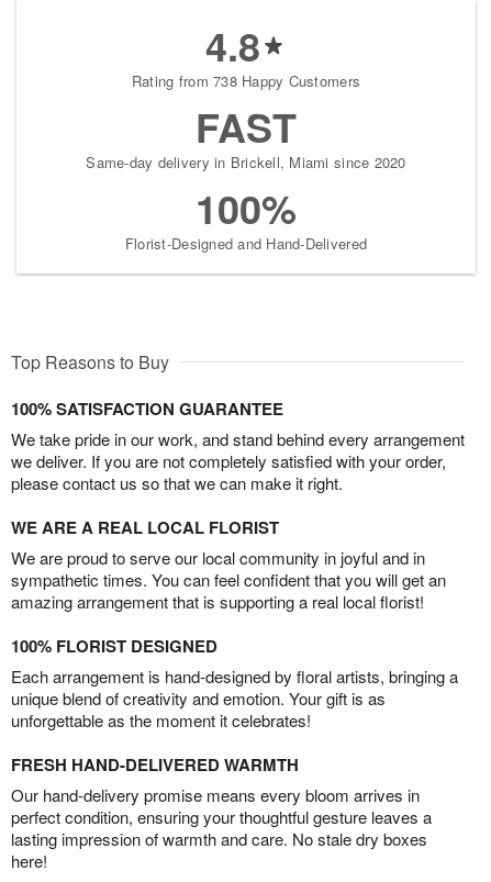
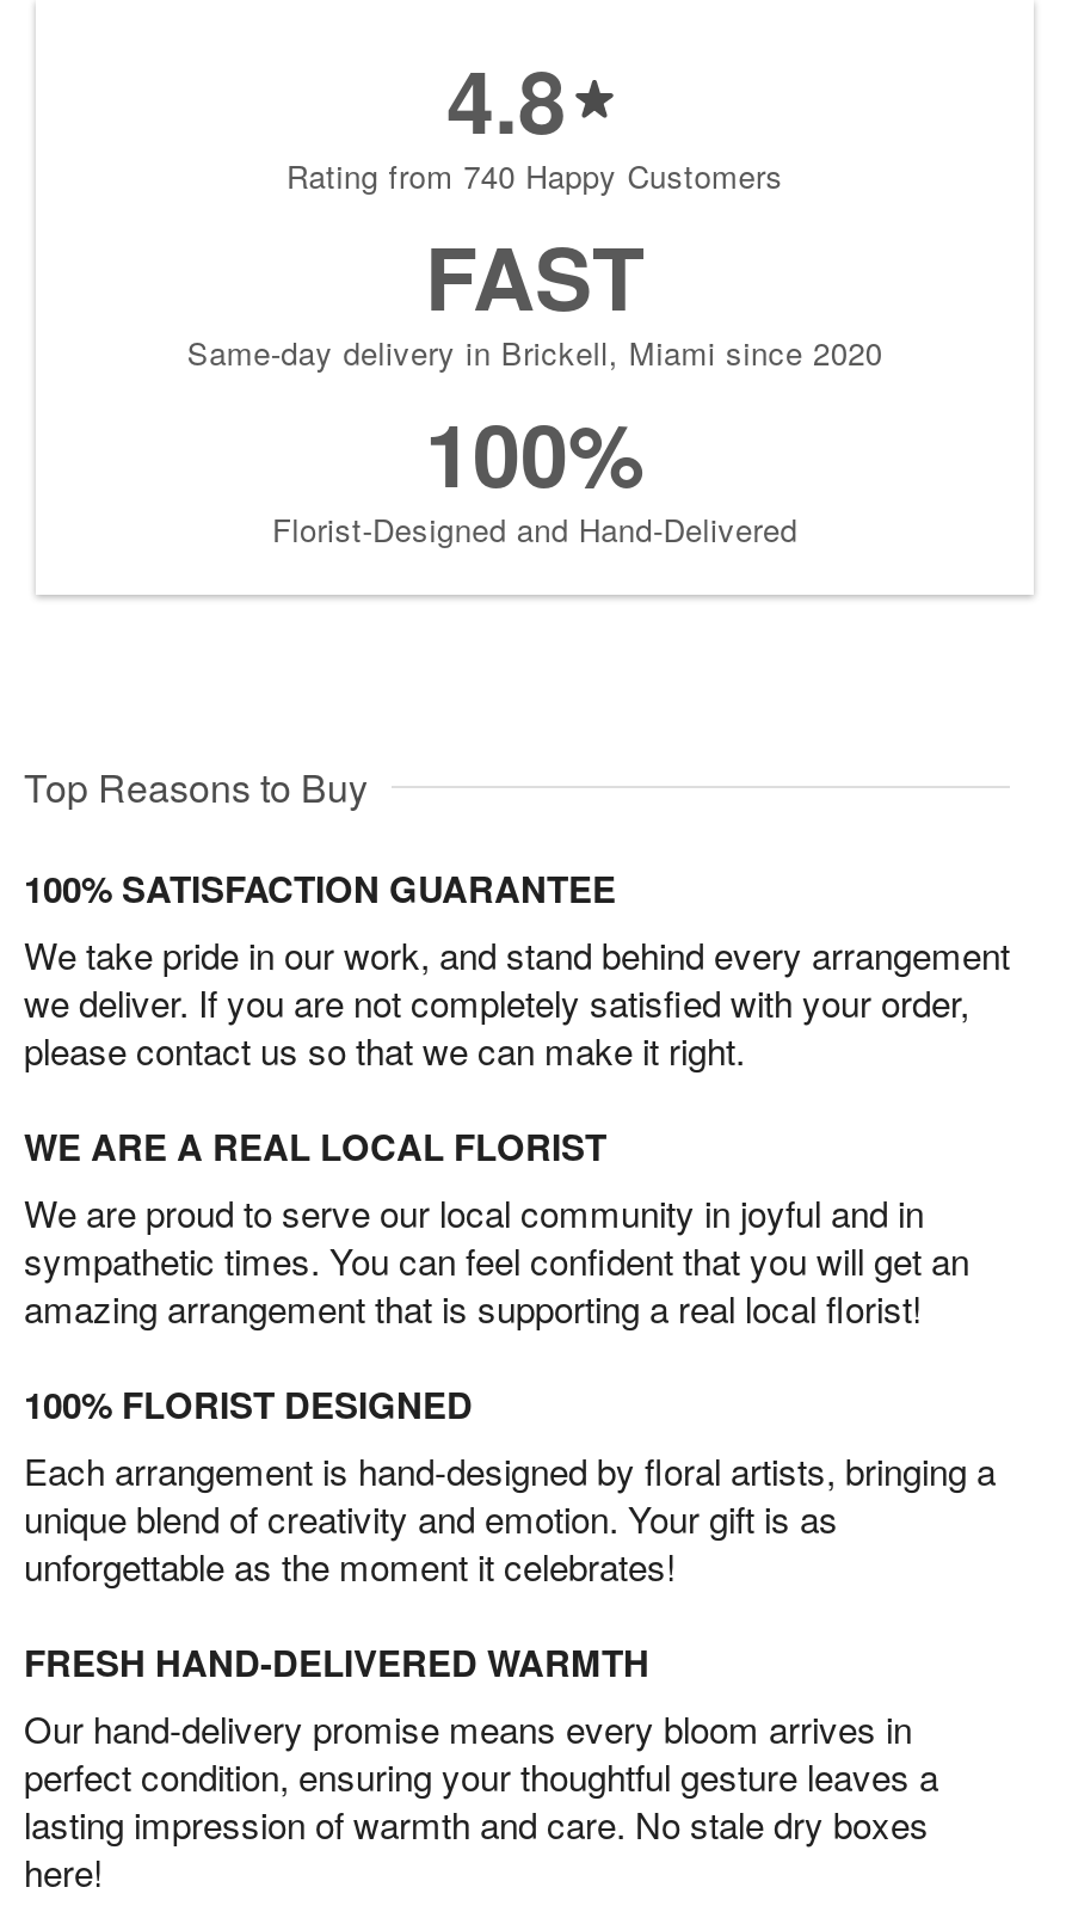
[132,70,360,91] Rating from 738 Happy Customers -> [286,152,783,197] Rating from 740 Happy Customers

